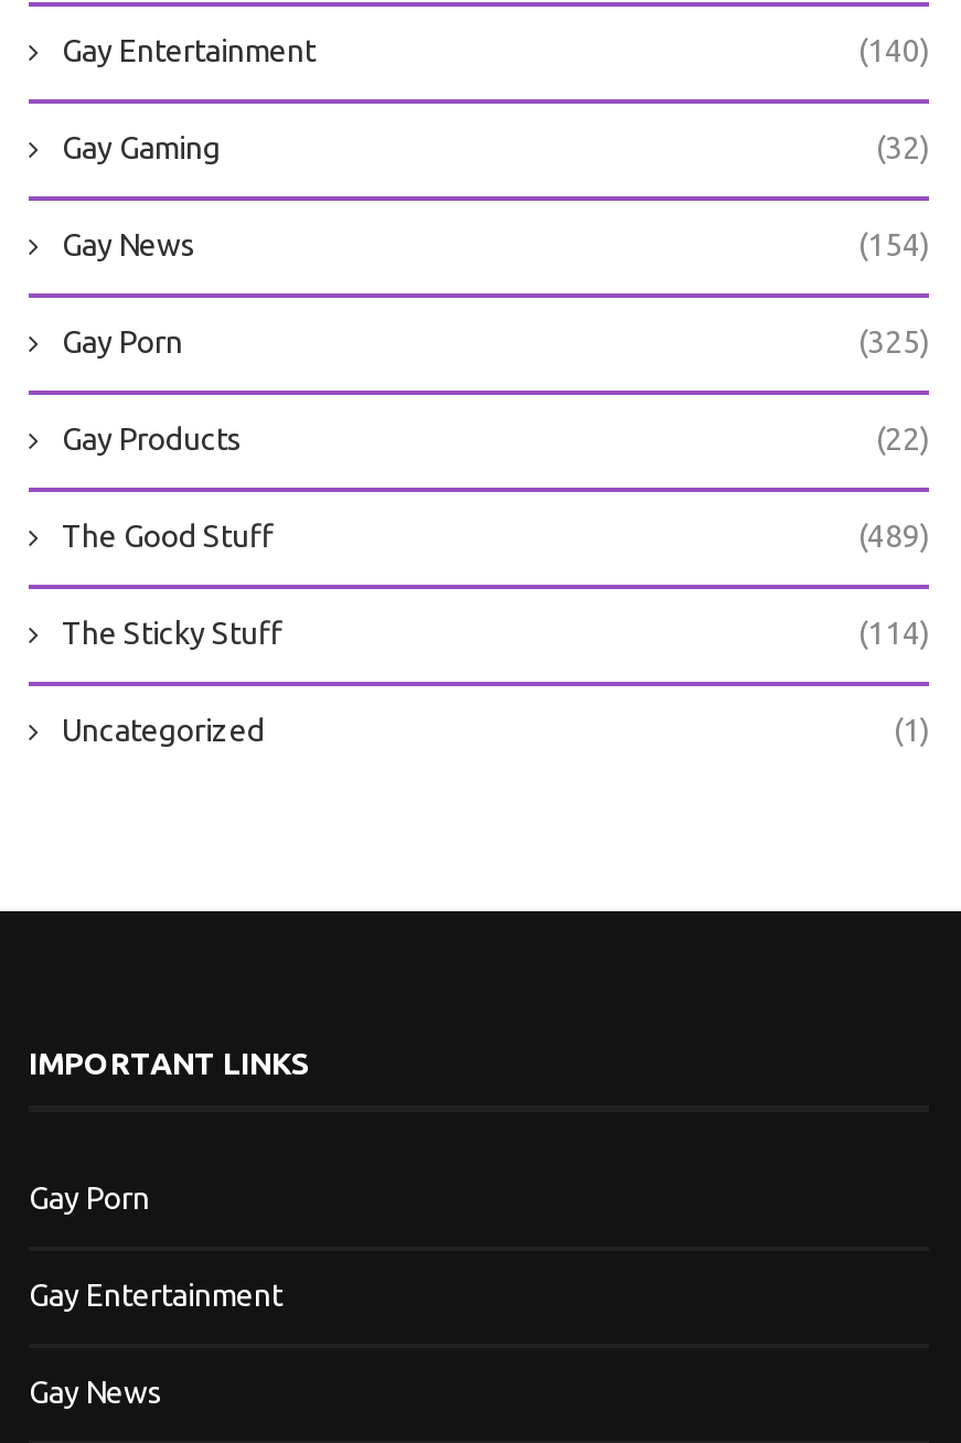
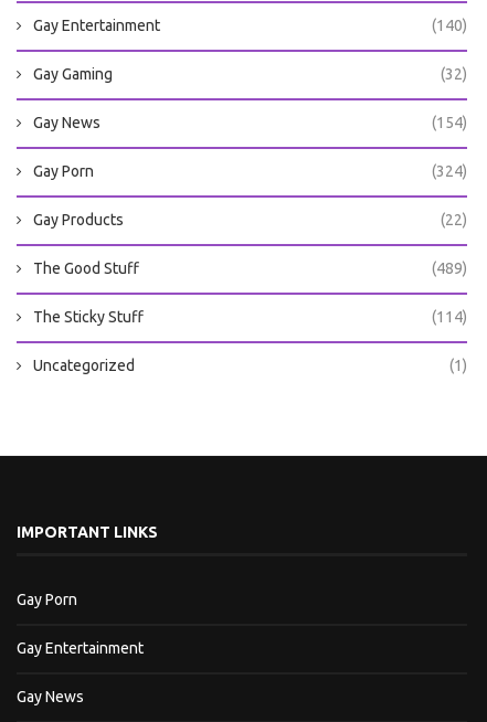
[858,325,929,360] (325) -> [432,163,467,180] (324)

